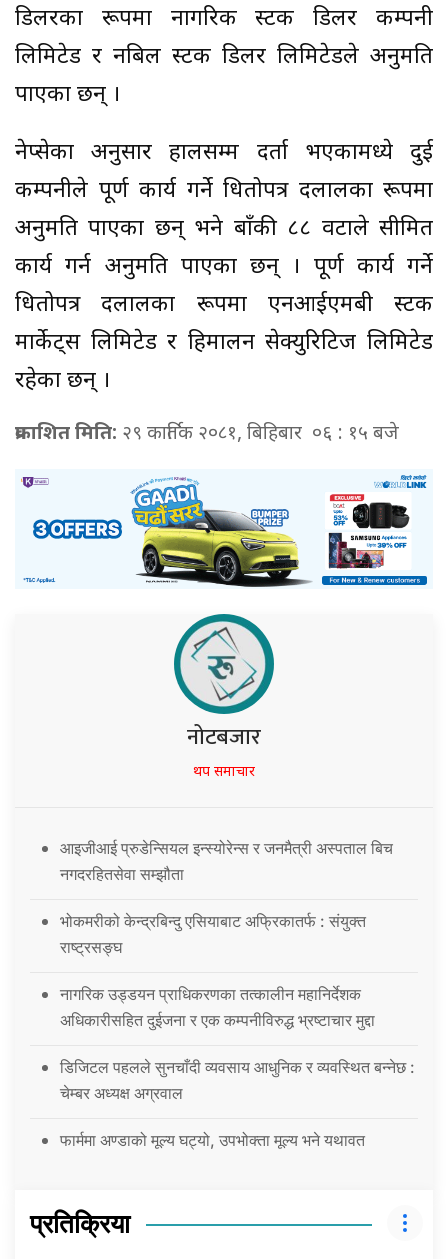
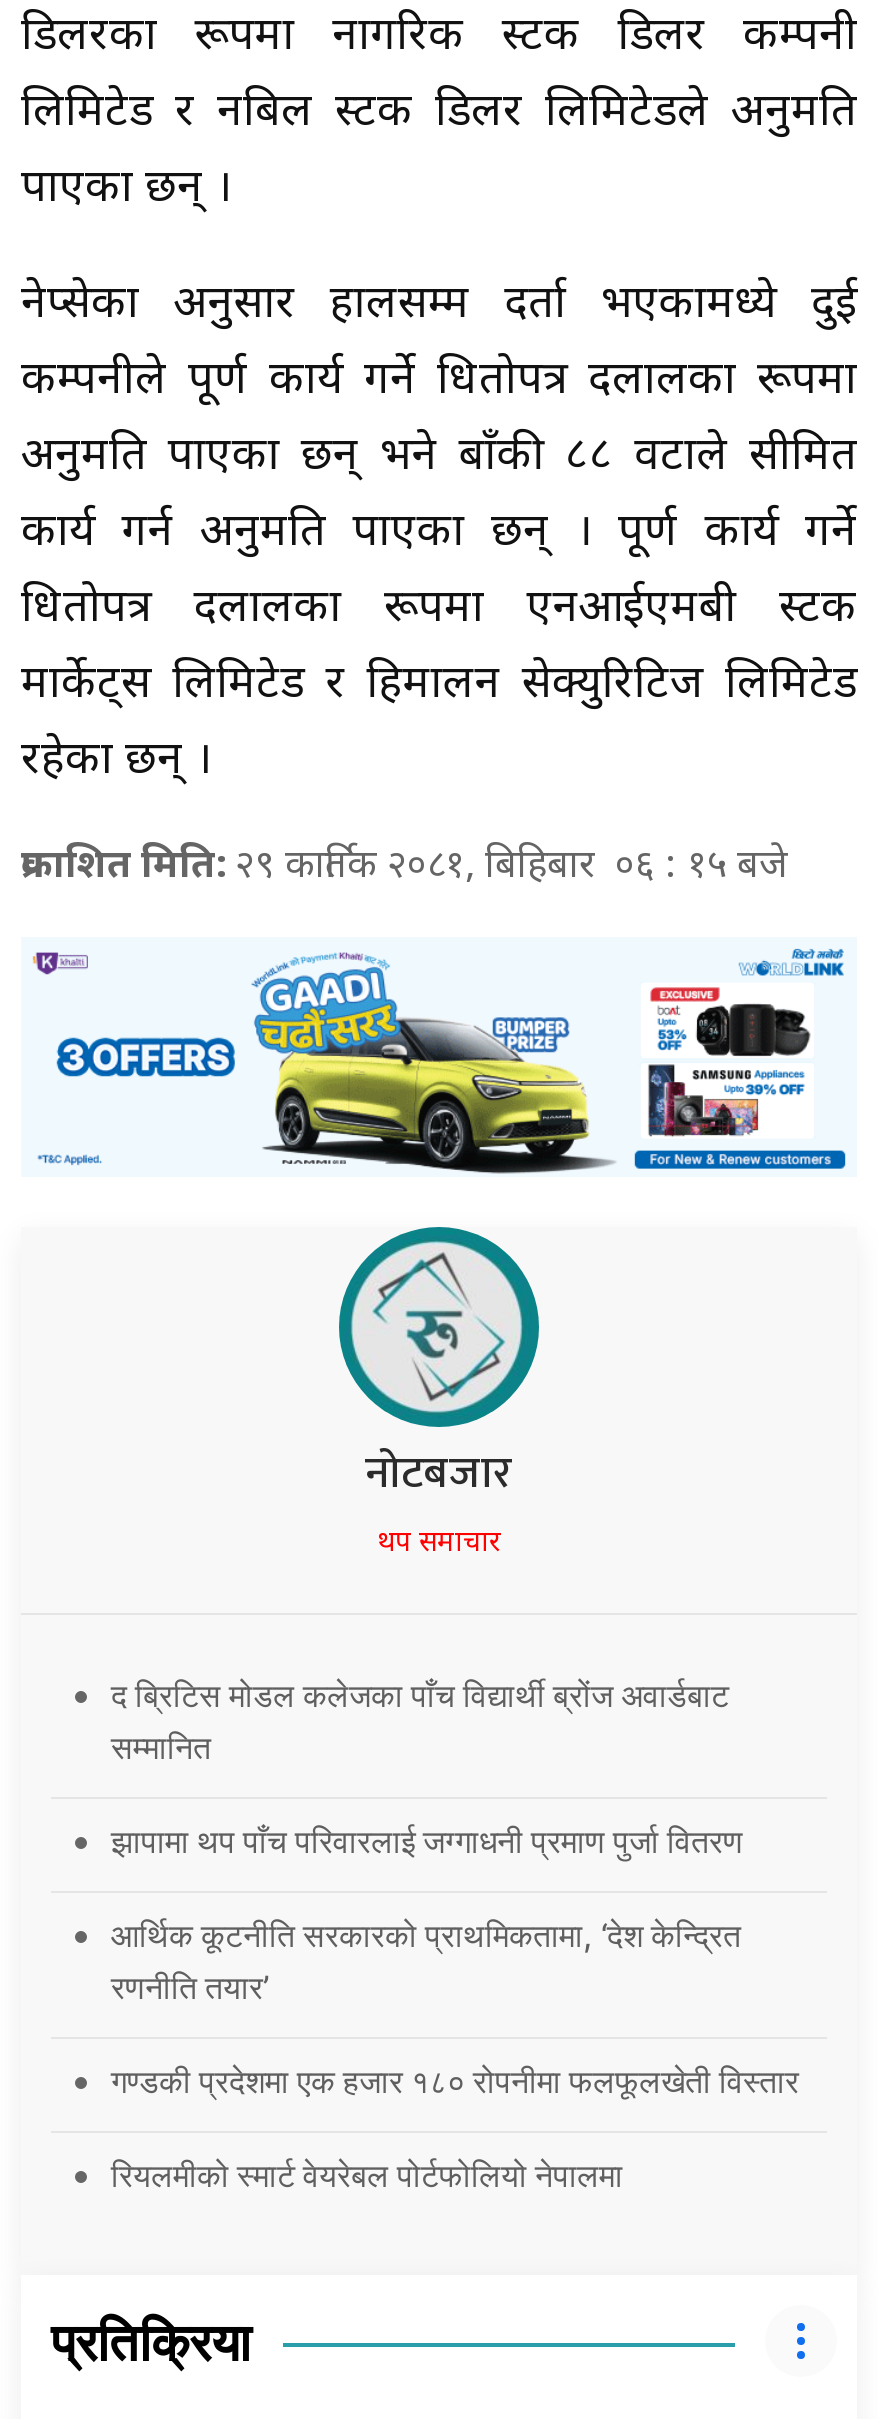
[60,838,393,884] आइजीआई प्रुडेन्सियल इन्स्योरेन्स र जनमैत्री अस्पताल बिच | नगदरहितसेवा सम्झौता -> [111,1675,729,1767] द ब्रिटिस मोडल कलेजका पाँच विद्यार्थी ब्रोंज अवार्डबाट | सम्मानित
[60,911,366,957] भोकमरीको केन्द्रबिन्दु एसियाबाट अफ्रिकातर्फ : संयुक्त | राष्ट्रसङ्घ -> [111,1821,743,1861] झापामा थप पाँच परिवारलाई जग्गाधनी प्रमाण पुर्जा वितरण
[60,984,375,1030] नागरिक उड्डयन प्राधिकरणका तत्कालीन महानिर्देशक | अधिकारीसहित दुईजना र एक कम्पनीविरुद्ध भ्रष्टाचार मुद्दा -> [111,1915,741,2007] आर्थिक कूटनीति सरकारको प्राथमिकतामा, ‘देश केन्द्रित | रणनीति तयार’
[60,1057,415,1103] डिजिटल पहलले सुनचाँदी व्यवसाय आधुनिक र व्यवस्थित बन्नेछ : | चेम्बर अध्यक्ष अग्रवाल -> [111,2061,799,2101] गण्डकी प्रदेशमा एक हजार १८० रोपनीमा फलफूलखेती विस्तार
[60,1130,365,1150] फार्ममा अण्डाको मूल्य घट्यो, उपभोक्ता मूल्य भने यथावत -> [111,2155,623,2195] रियलमीको स्मार्ट वेयरेबल पोर्टफोलियो नेपालमा

